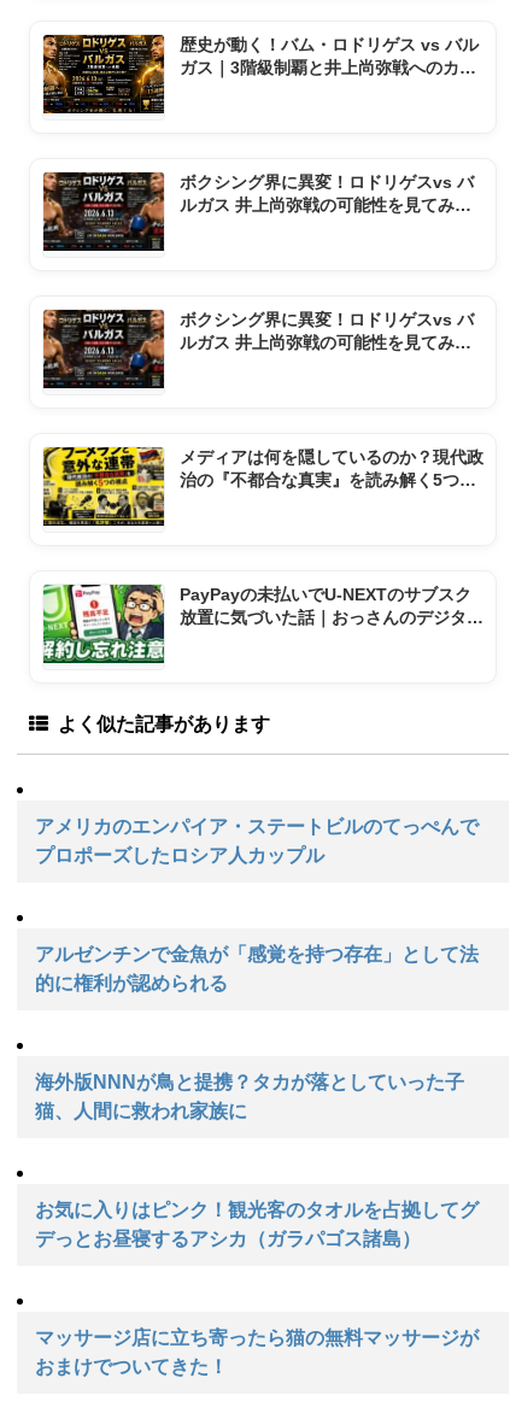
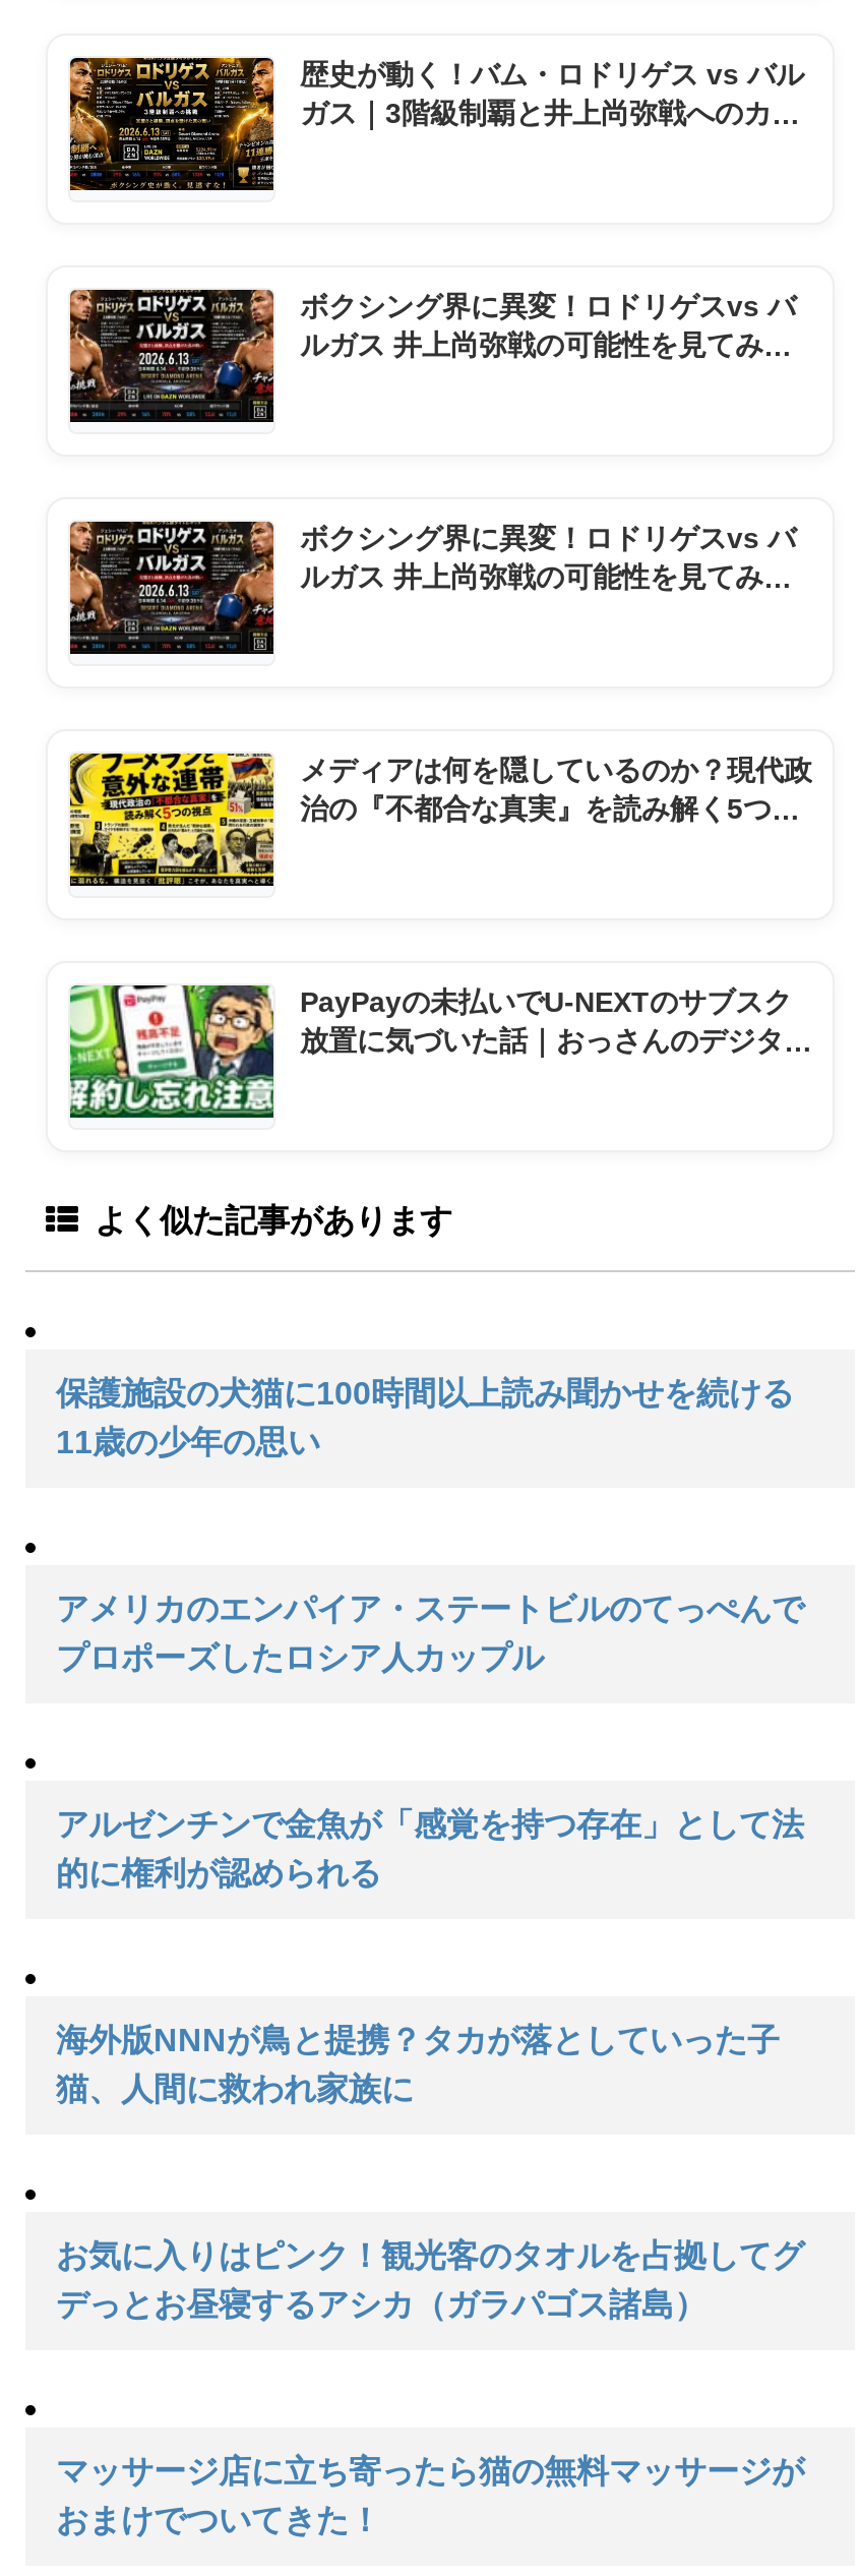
none -> [56,1377,794,1460] 保護施設の犬猫に100時間以上読み聞かせを続ける | 11歳の少年の思い

